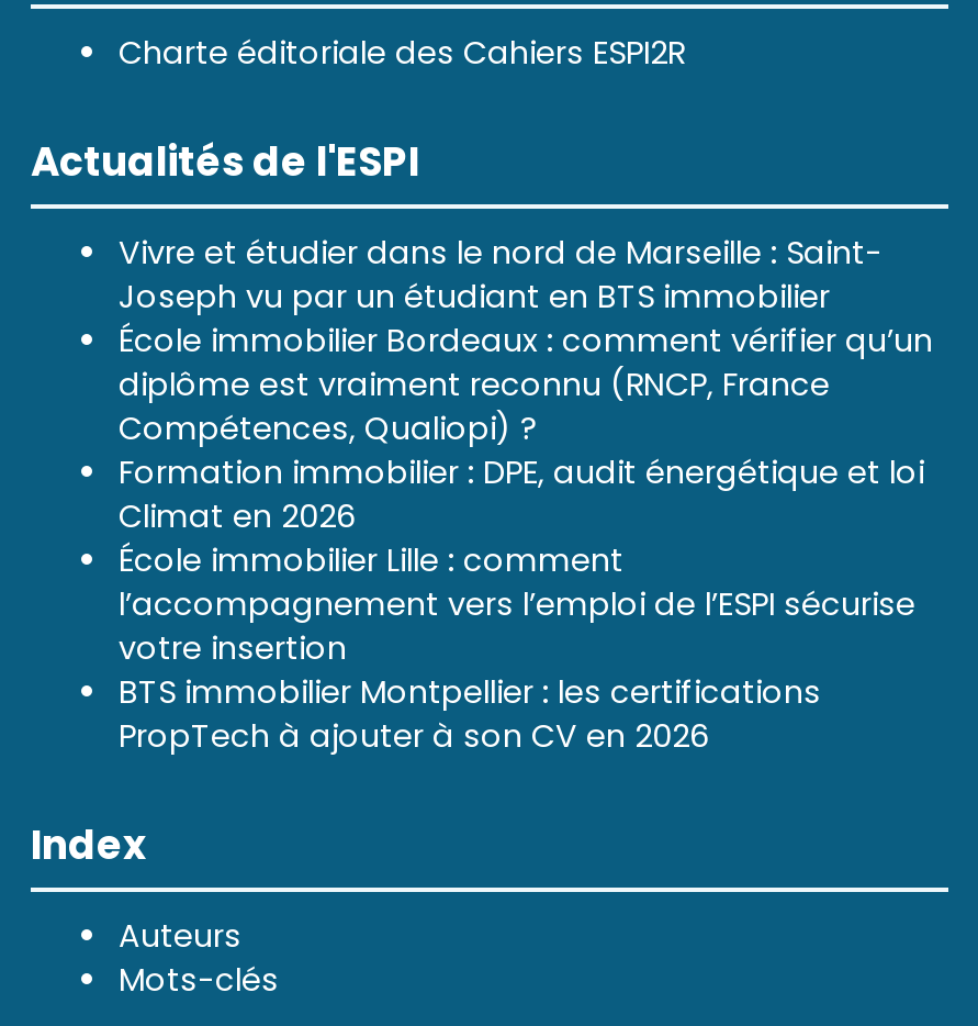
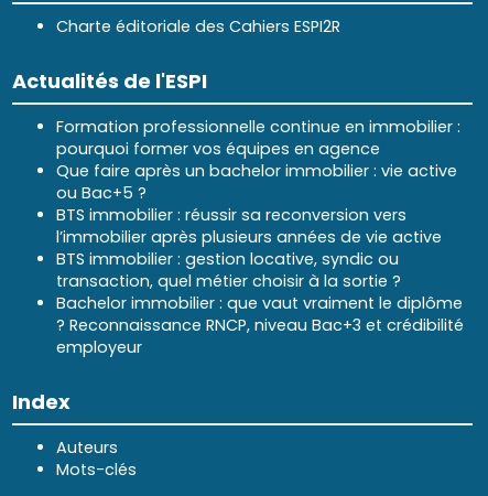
[119,231,933,758] Vivre et étudier dans le nord de Marseille : Saint- | Joseph vu par un étudiant en BTS immobilier | École immobilier Bordeaux : comment vérifier qu’un | diplôme est vraiment reconnu (RNCP, France | Compétences, Qualiopi) ? | Formation immobilier : DPE, audit énergétique et loi | Climat en 2026 | École immobilier Lille : comment | l’accompagnement vers l’emploi de l’ESPI sécurise | votre insertion | BTS immobilier Montpellier : les certifications | PropTech à ajouter à son CV en 2026 -> [56,116,464,358] Formation professionnelle continue en immobilier : | pourquoi former vos équipes en agence | Que faire après un bachelor immobilier : vie active | ou Bac+5 ? | BTS immobilier : réussir sa reconversion vers | l’immobilier après plusieurs années de vie active | BTS immobilier : gestion locative, syndic ou | transaction, quel métier choisir à la sortie ? | Bachelor immobilier : que vaut vraiment le diplôme | ? Reconnaissance RNCP, niveau Bac+3 et crédibilité | employeur

